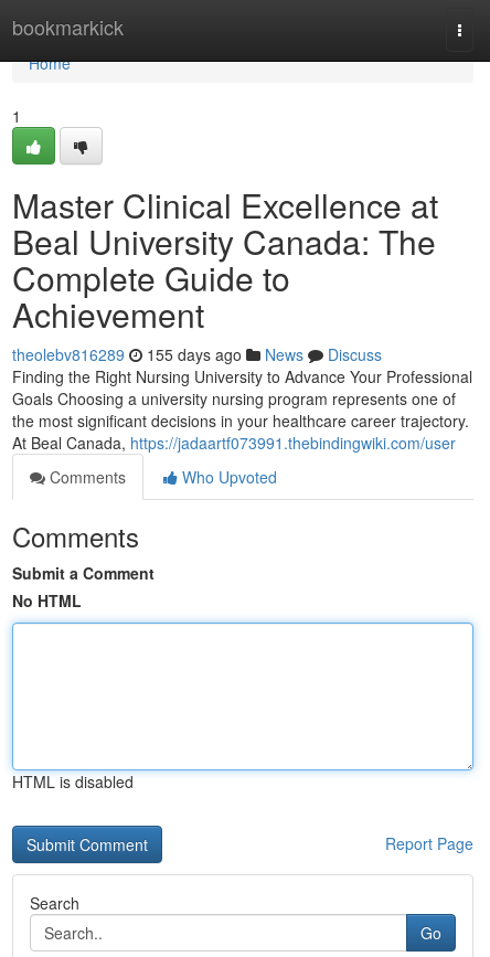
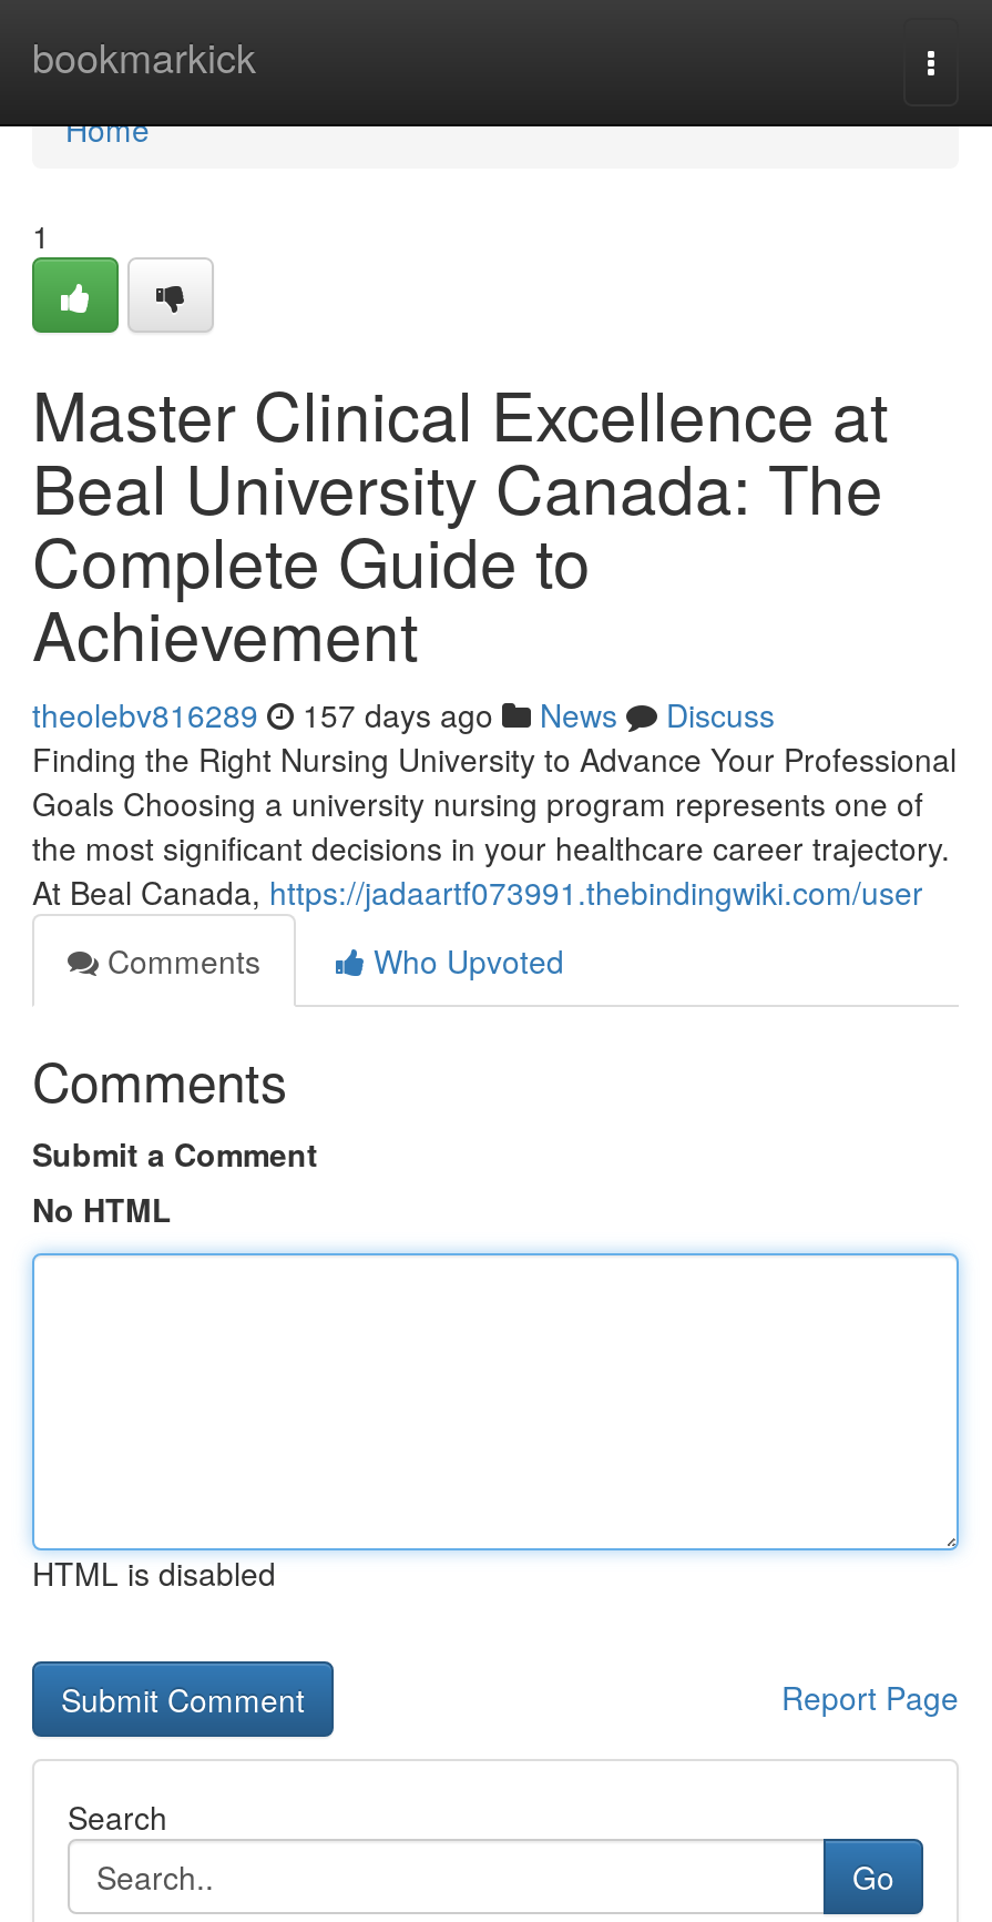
[12,343,382,365] theolebv816289 155 days ago News Discuss -> [32,692,775,736] theolebv816289 157 days ago News Discuss

